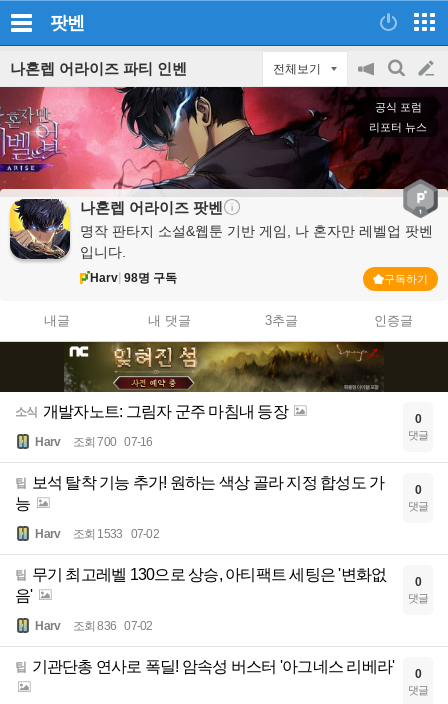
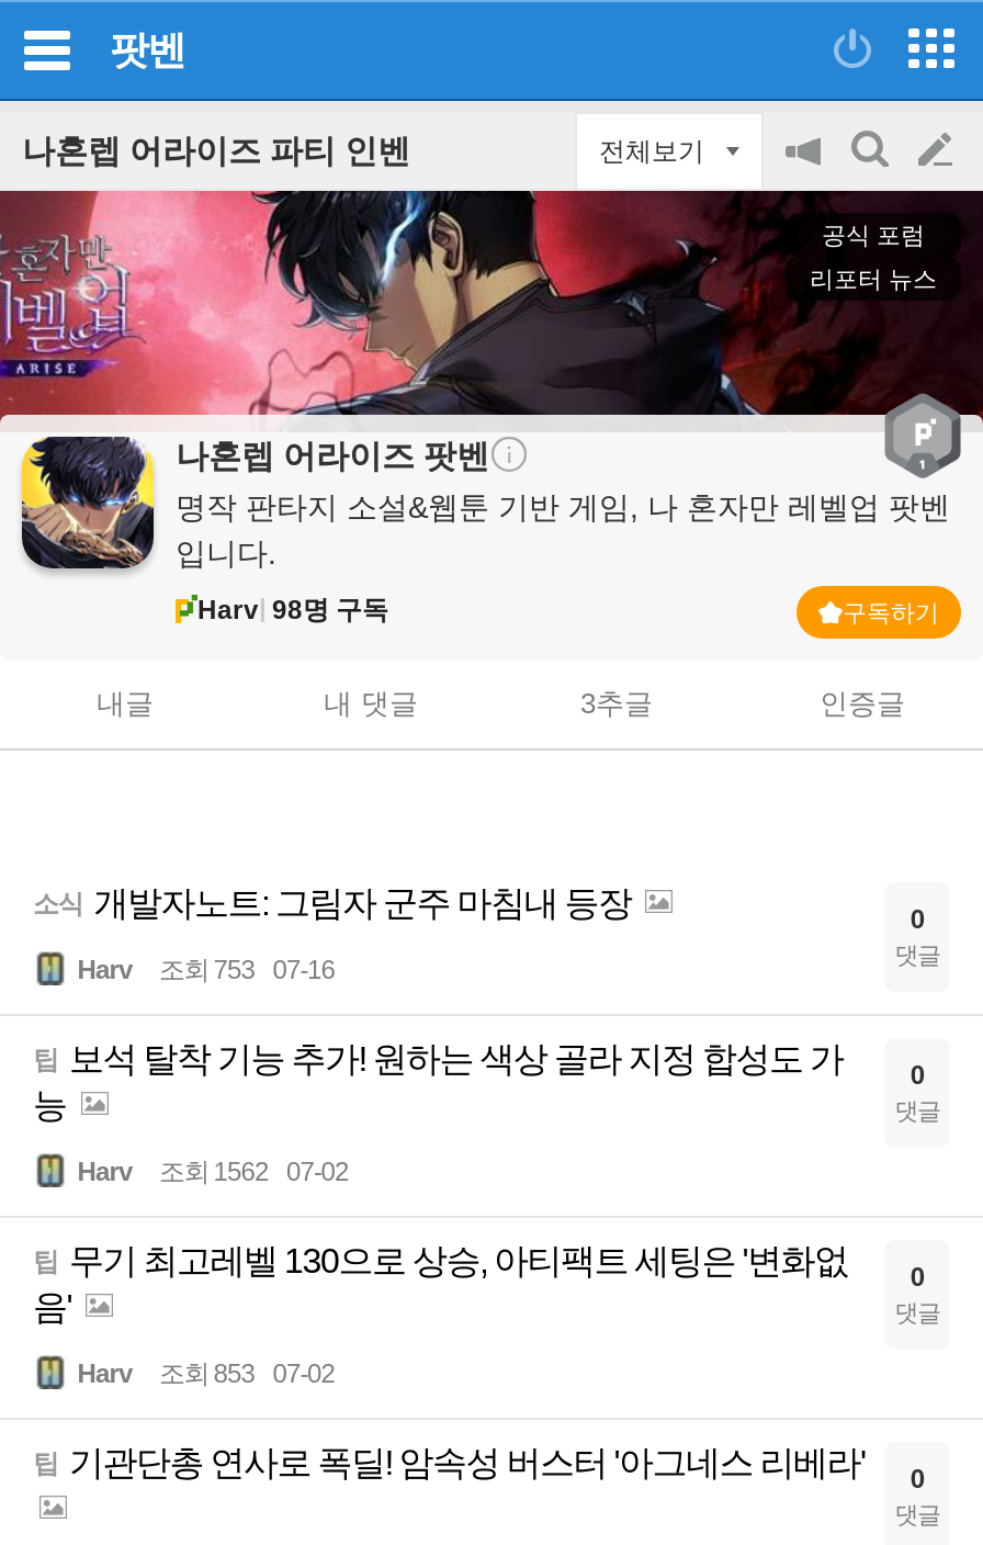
[3,341,445,393] [image] -> none
[35,435,152,449] Harv 조회 700 07-16 -> [77,955,335,985] Harv 조회 753 07-16
[35,527,159,541] Harv 조회 1533 07-02 -> [77,1157,348,1187] Harv 조회 1562 07-02
[35,619,152,633] Harv 조회 836 07-02 -> [77,1358,335,1389] Harv 조회 853 07-02

